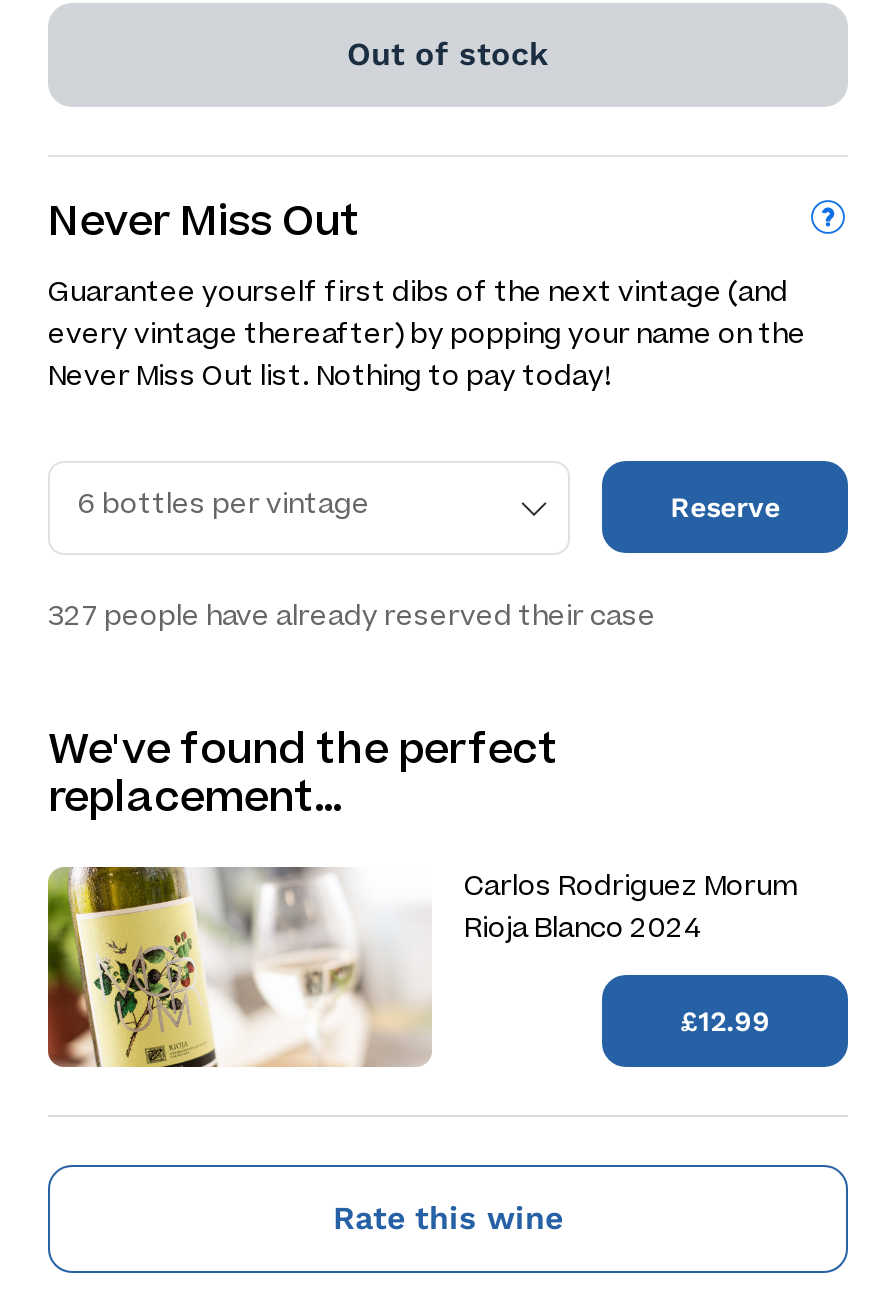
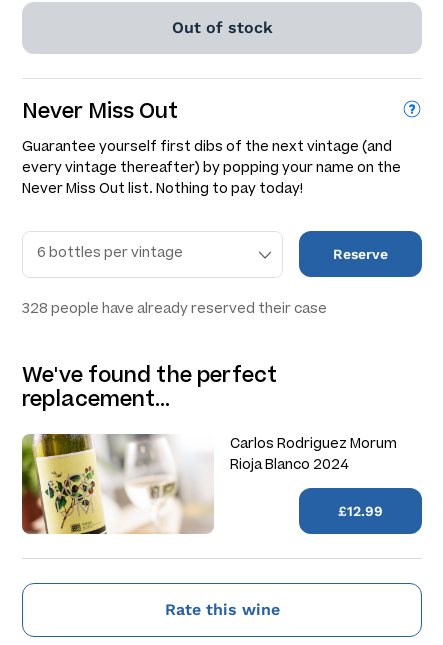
[48,599,656,633] 327 people have already reserved their case -> [22,300,327,317] 328 people have already reserved their case

